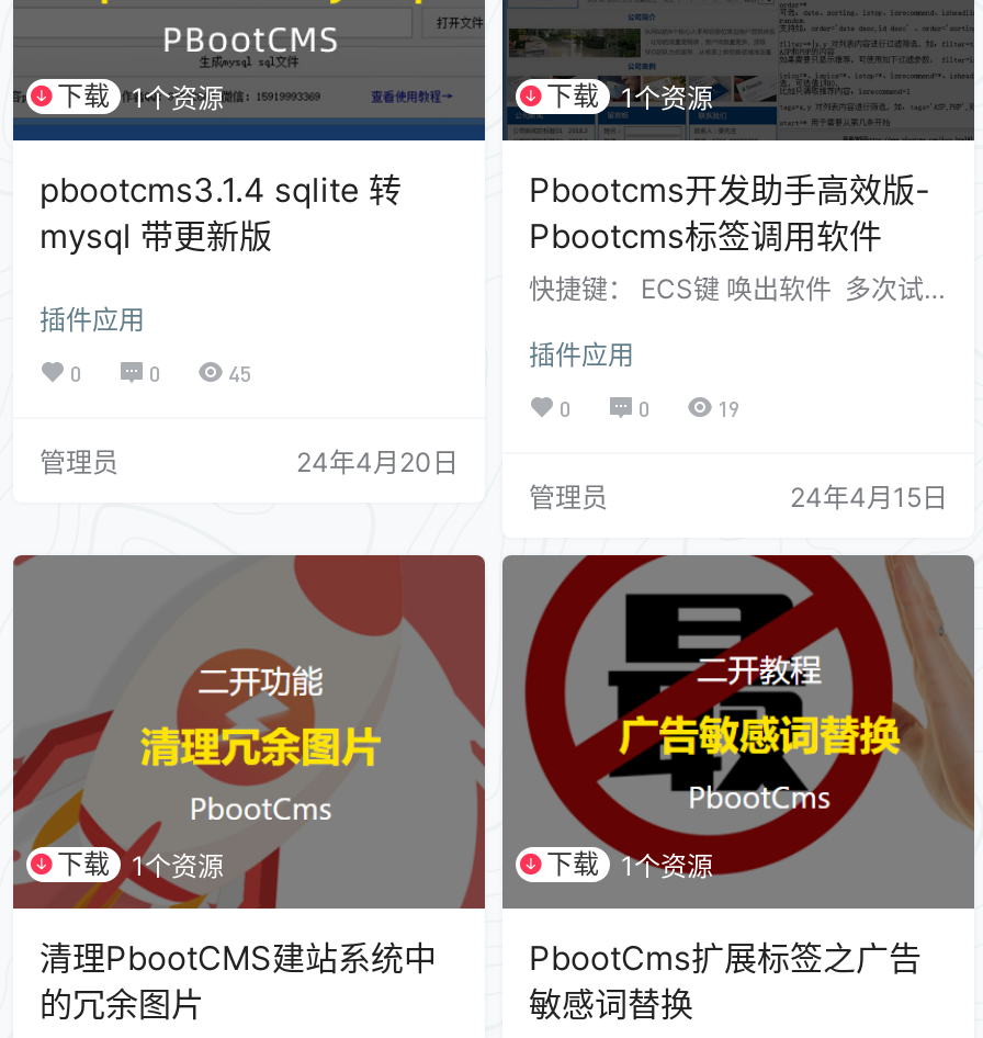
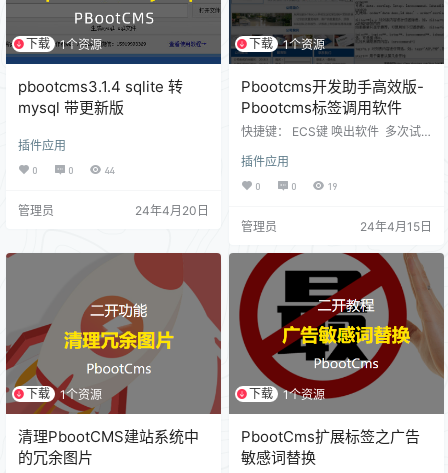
[228,360,250,386] 45 -> [104,164,114,176] 44

